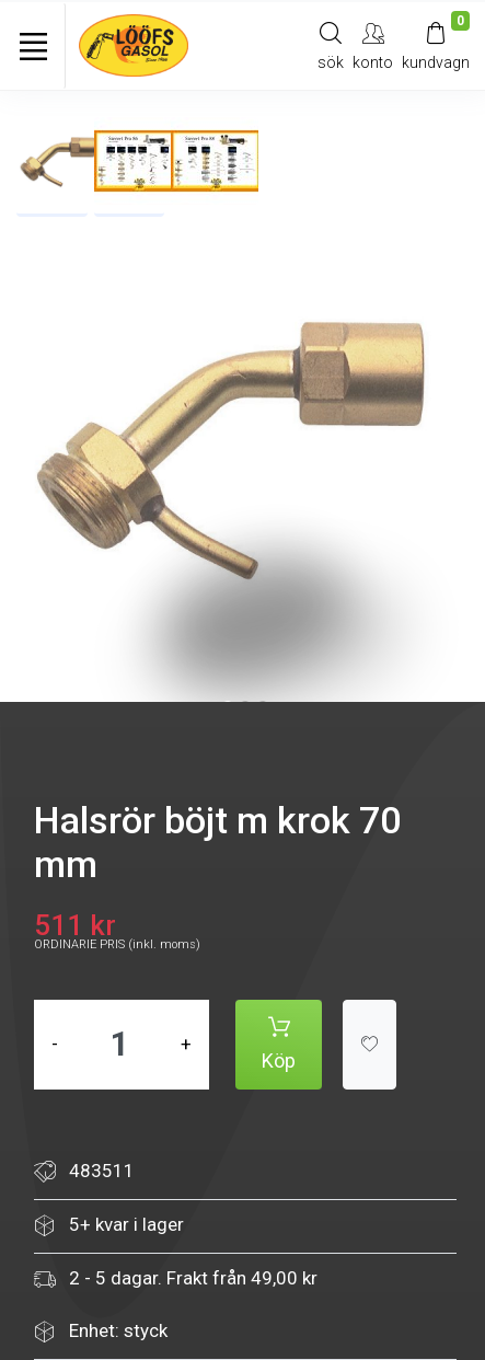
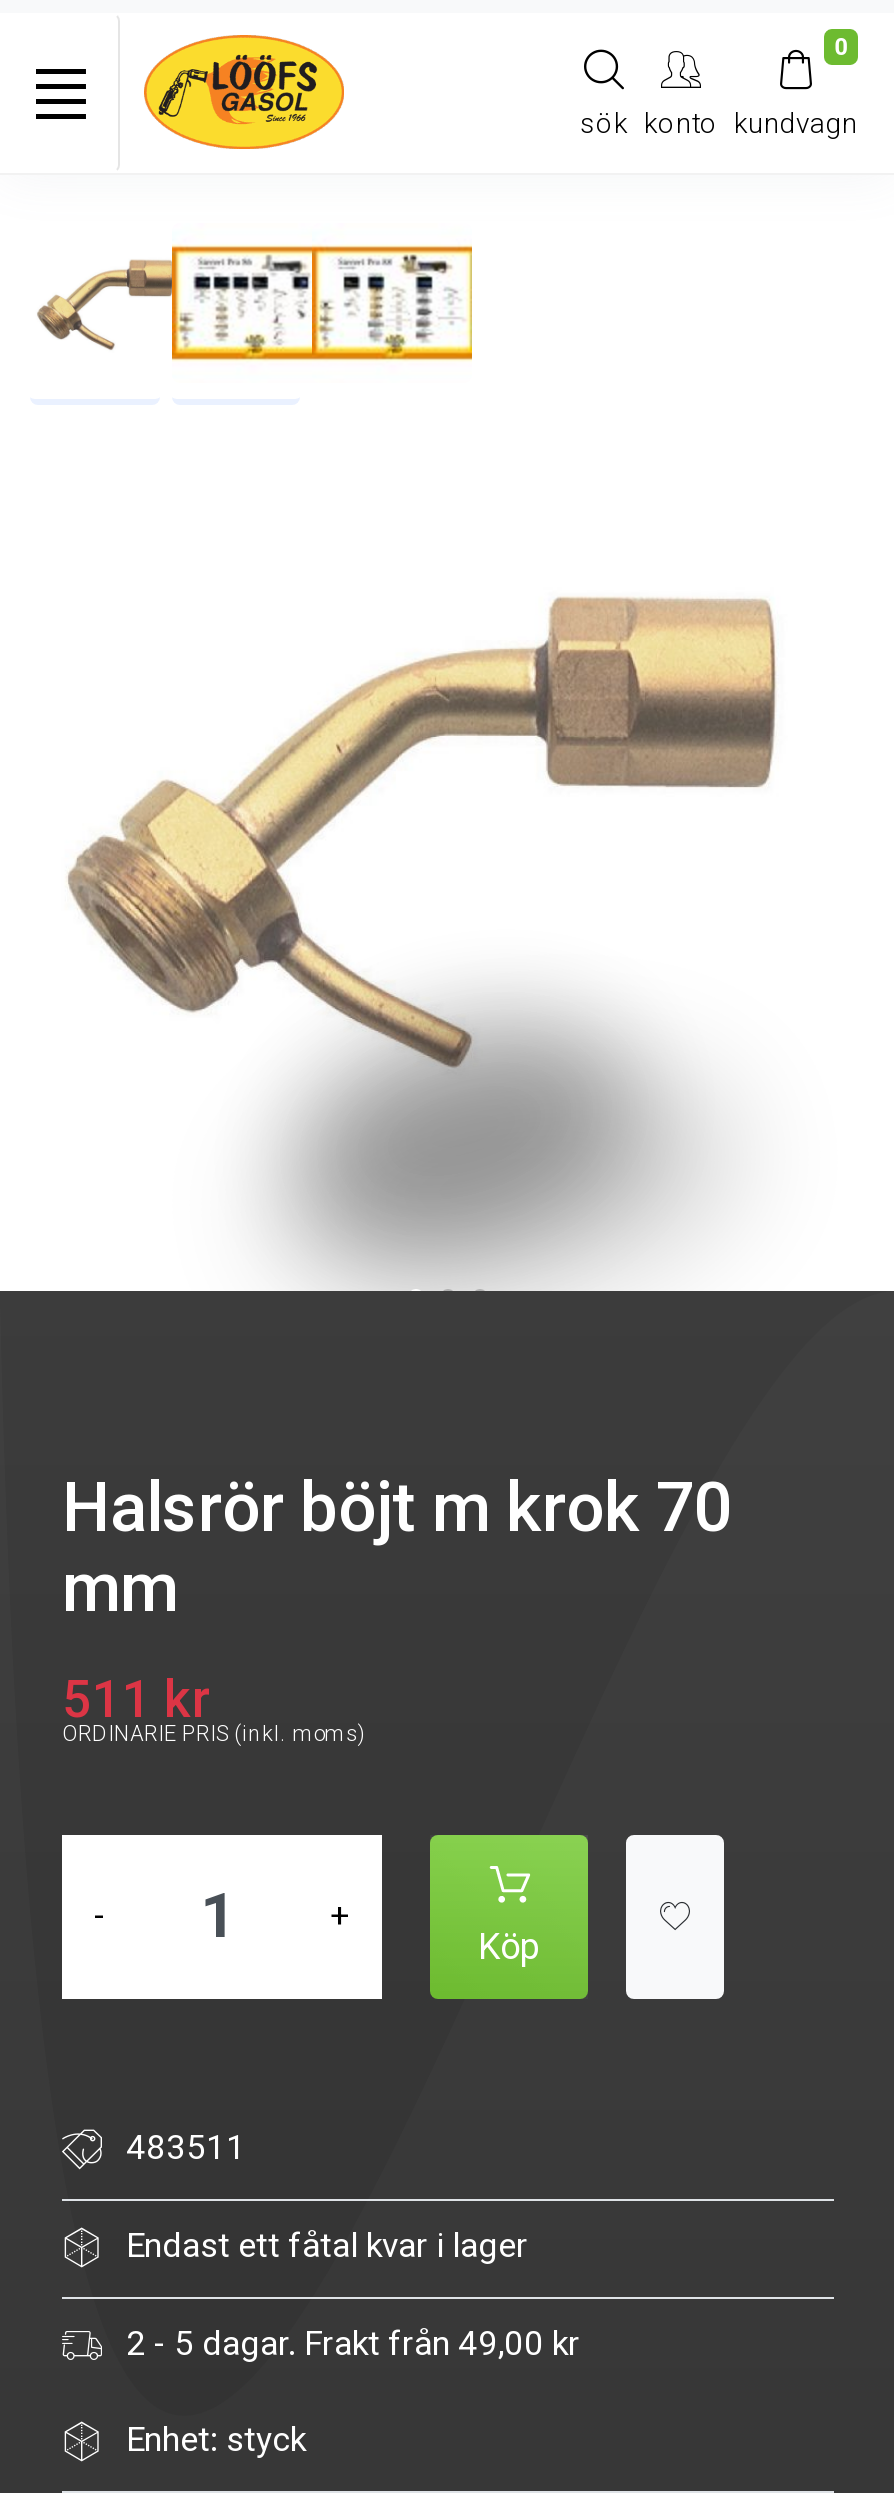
[69,1214,184,1236] 5+ kvar i lager -> [126,2226,528,2266] Endast ett fåtal kvar i lager

